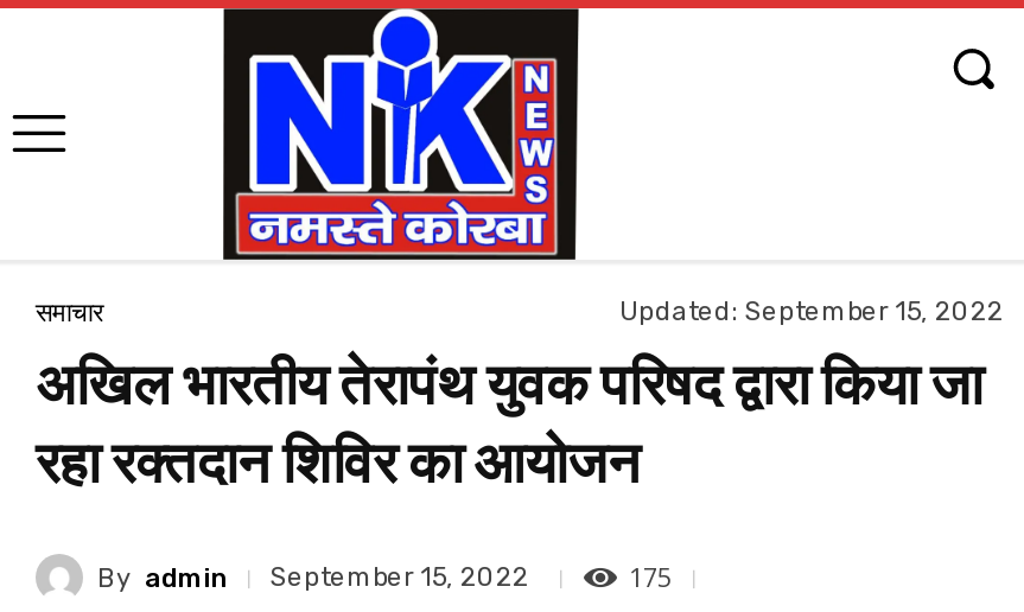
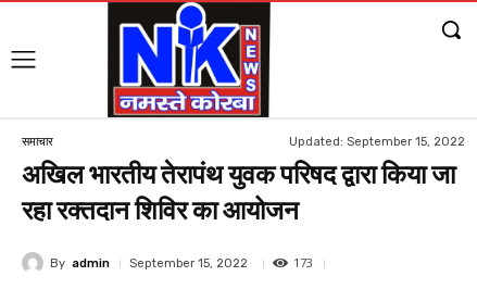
[629,559,672,594] 175 -> [293,254,313,271] 173

